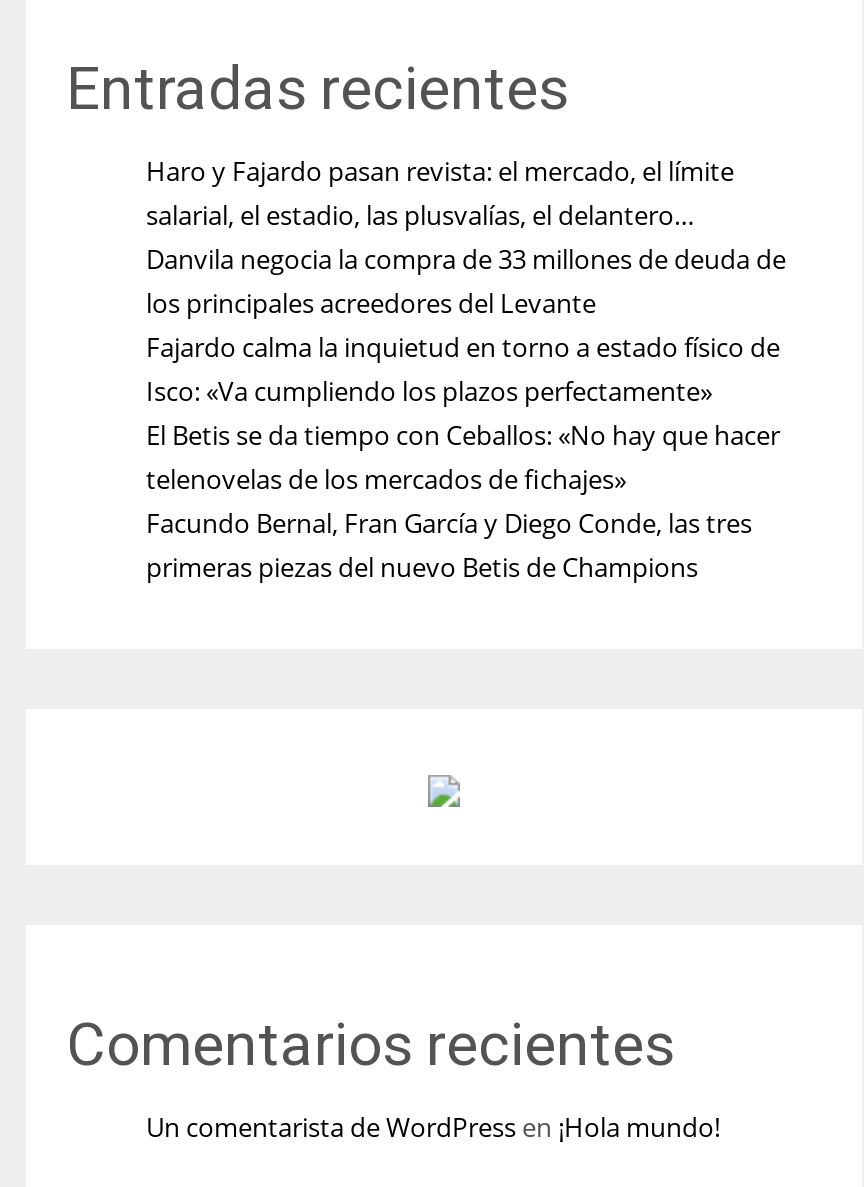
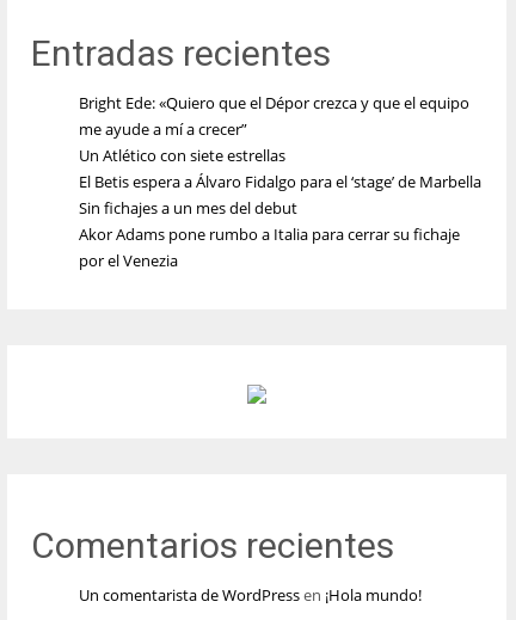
[146,154,786,586] Haro y Fajardo pasan revista: el mercado, el límite | salarial, el estadio, las plusvalías, el delantero… | Danvila negocia la compra de 33 millones de deuda de | los principales acreedores del Levante | Fajardo calma la inquietud en torno a estado físico de | Isco: «Va cumpliendo los plazos perfectamente» | El Betis se da tiempo con Ceballos: «No hay que hacer | telenovelas de los mercados de fichajes» | Facundo Bernal, Fran García y Diego Conde, las tres | primeras piezas del nuevo Betis de Champions -> [79,92,481,272] Bright Ede: «Quiero que el Dépor crezca y que el equipo | me ayude a mí a crecer” | Un Atlético con siete estrellas | El Betis espera a Álvaro Fidalgo para el ‘stage’ de Marbella | Sin fichajes a un mes del debut | Akor Adams pone rumbo a Italia para cerrar su fichaje | por el Venezia

